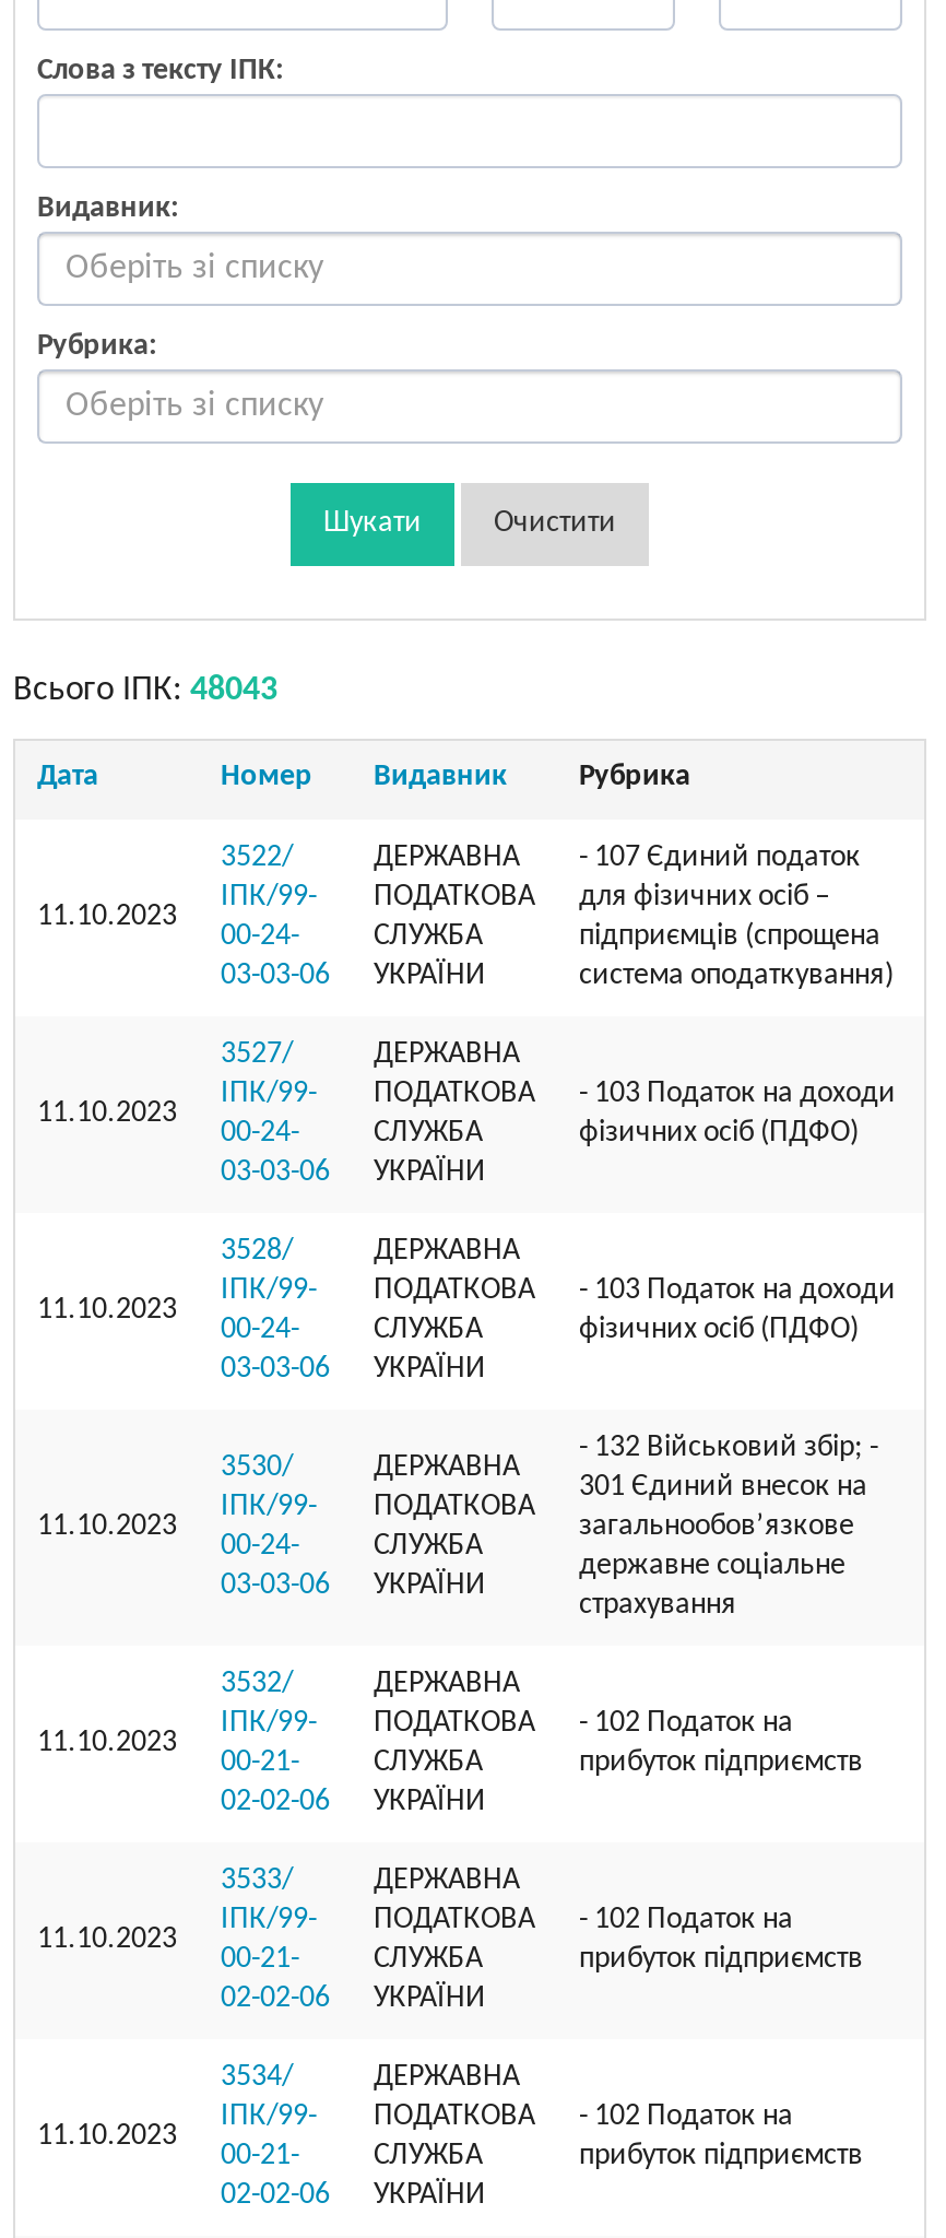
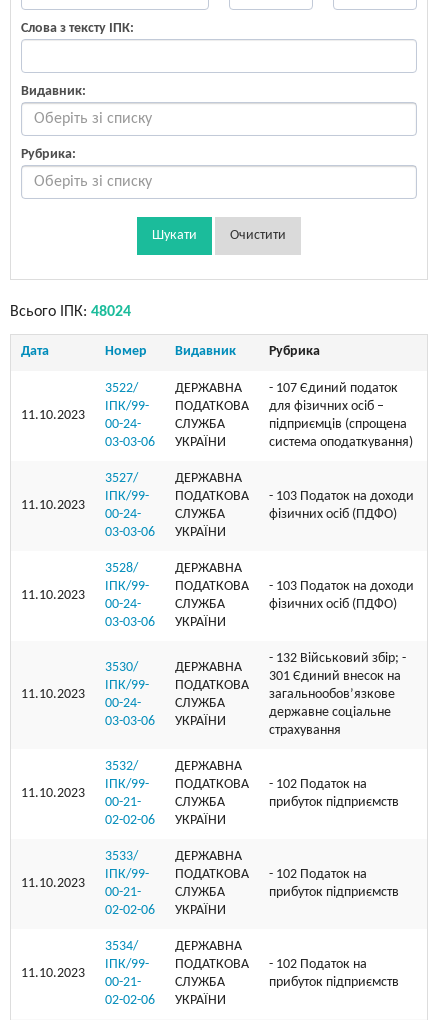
[13,673,277,708] Всього ІПК: 48043 -> [10,304,131,320] Всього ІПК: 48024

